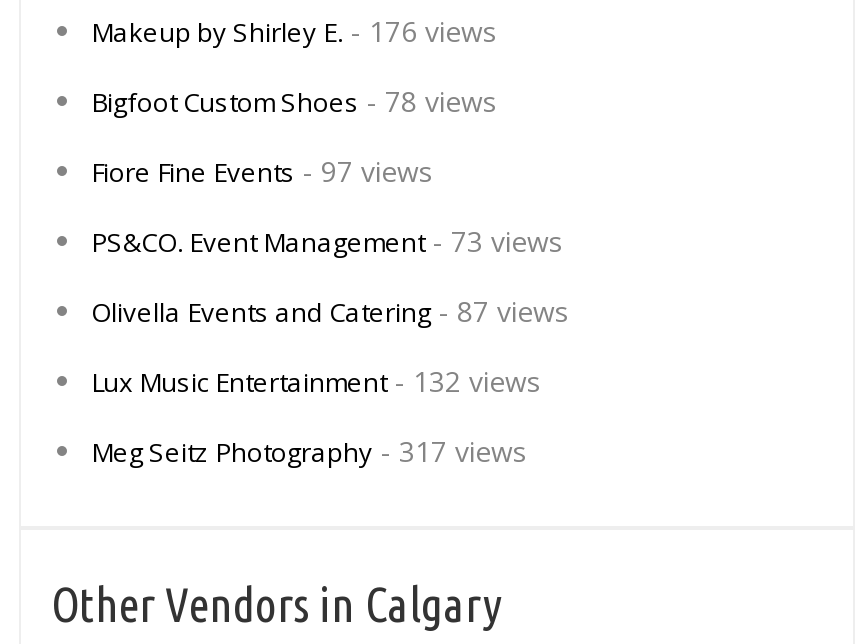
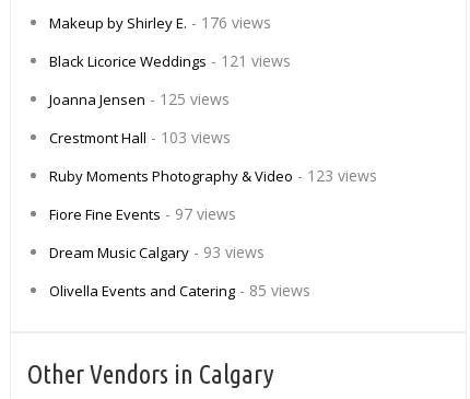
[91,82,497,120] Bigfoot Custom Shoes - 78 views -> [49,50,377,186] Black Licorice Weddings - 121 views | Joanna Jensen - 125 views | Crestmont Hall - 103 views | Ruby Moments Photography & Video - 123 views
moved [91,152,433,190] -> [49,203,236,224]: Fiore Fine Events - 97 views
[91,222,569,470] PS&CO. Event Management - 73 views | Olivella Events and Catering - 87 views | Lux Music Entertainment - 132 views | Meg Seitz Photography - 317 views -> [49,241,310,300] Dream Music Calgary - 93 views | Olivella Events and Catering - 85 views

